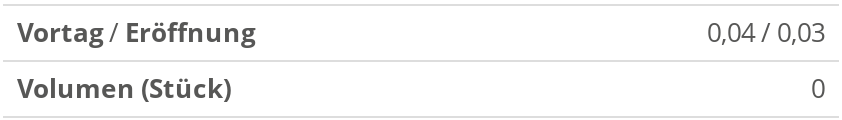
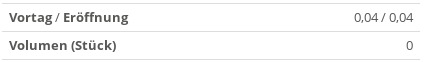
[707,14,825,50] 0,04 / 0,03 -> [354,8,413,26] 0,04 / 0,04

